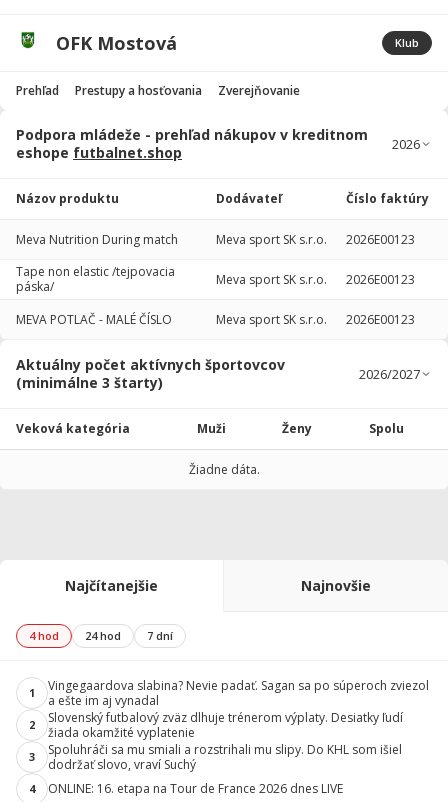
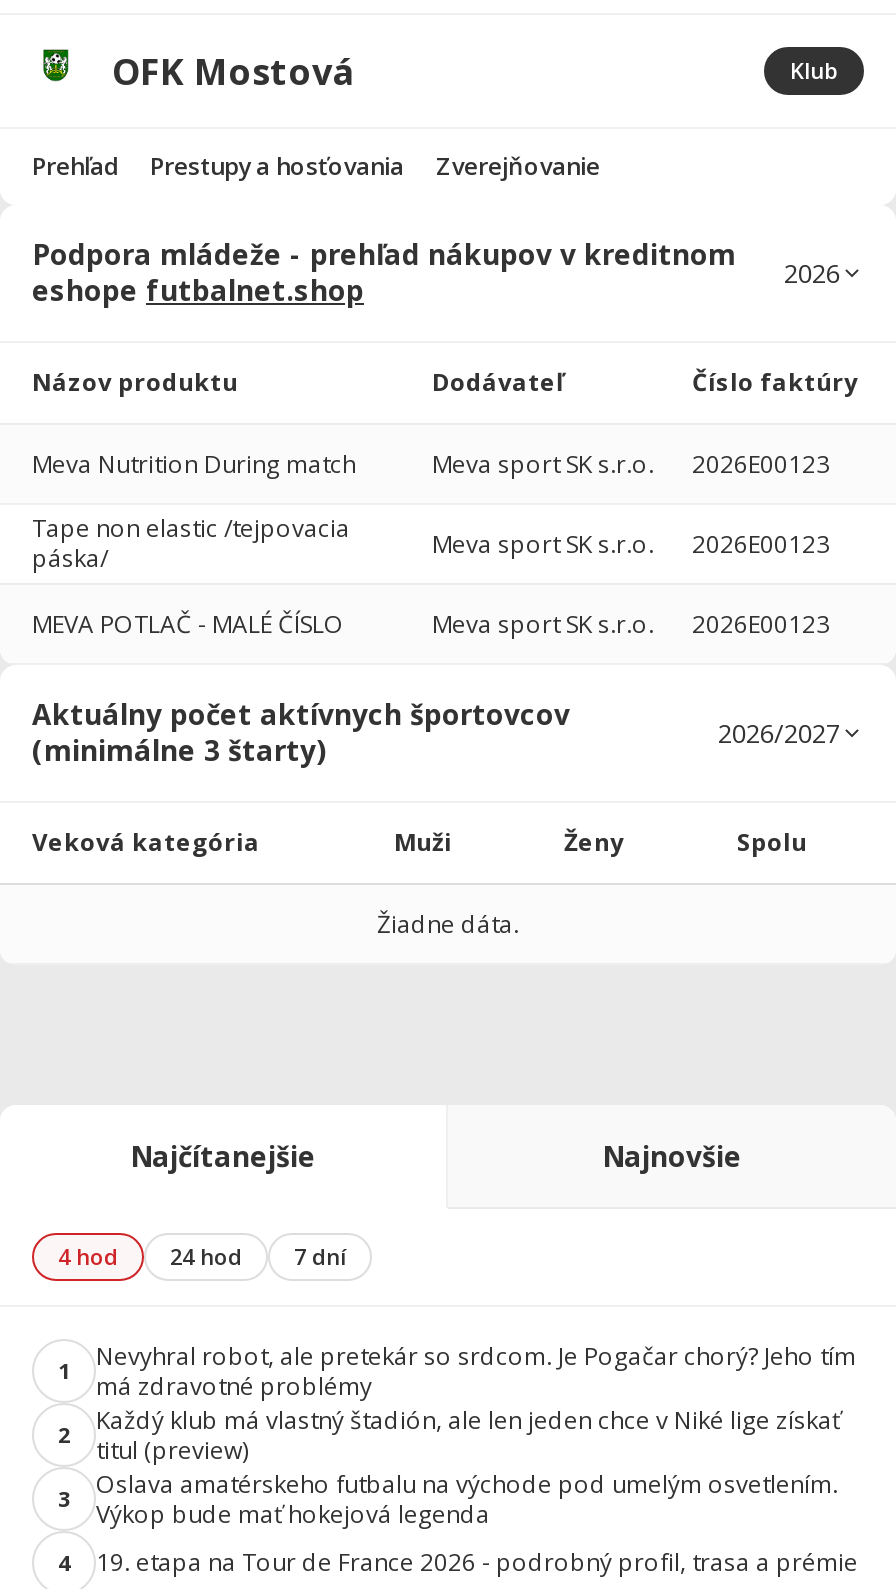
[48,677,429,709] Vingegaardova slabina? Nevie padať. Sagan sa po súperoch zviezol | a ešte im aj vynadal -> [96,1339,856,1403] Nevyhral robot, ale pretekár so srdcom. Je Pogačar chorý? Jeho tím | má zdravotné problémy
[48,709,403,741] Slovenský futbalový zväz dlhuje trénerom výplaty. Desiatky ľudí | žiada okamžité vyplatenie -> [96,1403,840,1467] Každý klub má vlastný štadión, ale len jeden chce v Niké lige získať | titul (preview)
[48,741,402,773] Spoluhráči sa mu smiali a rozstrihali mu slipy. Do KHL som išiel | dodržať slovo, vraví Suchý -> [96,1467,838,1531] Oslava amatérskeho futbalu na východe pod umelým osvetlením. | Výkop bude mať hokejová legenda
[48,780,343,797] ONLINE: 16. etapa na Tour de France 2026 dnes LIVE -> [96,1545,858,1579] 19. etapa na Tour de France 2026 - podrobný profil, trasa a prémie

